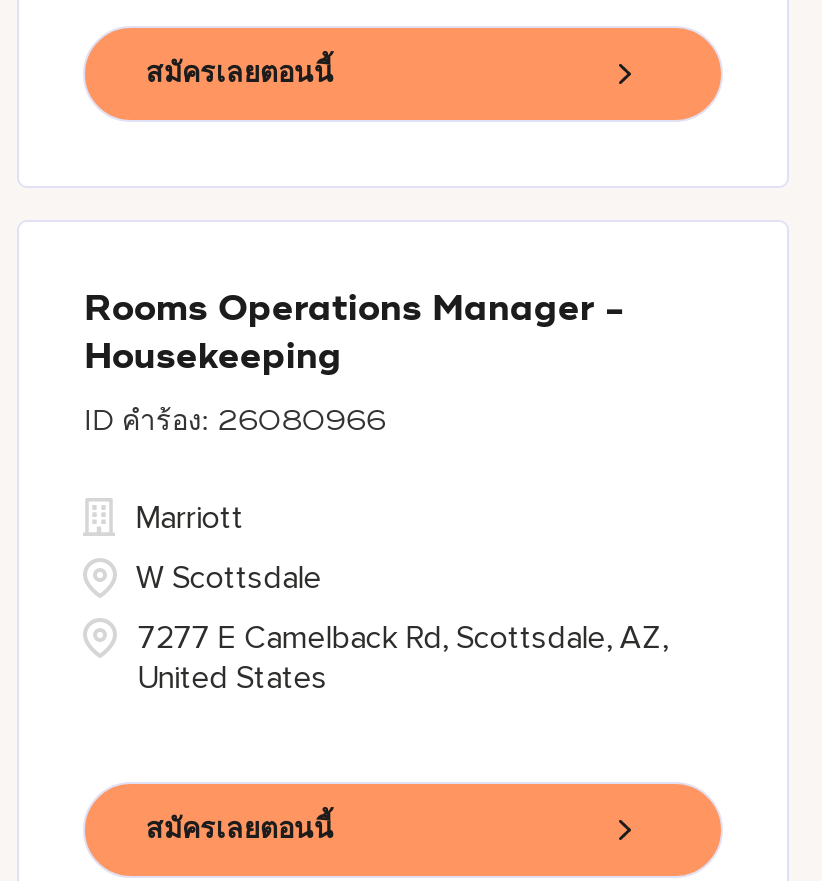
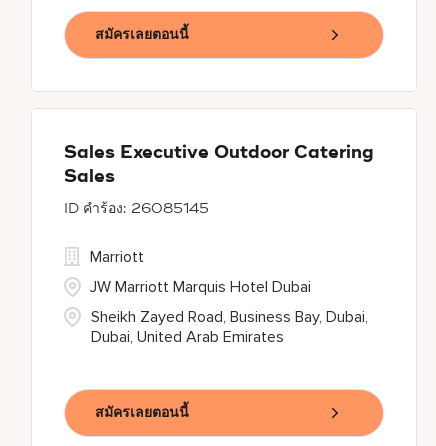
[84,291,626,375] Rooms Operations Manager - | Housekeeping -> [64,144,374,186] Sales Executive Outdoor Catering | Sales
[218,407,386,435] 26080966 -> [131,202,209,216] 26085145
[136,557,322,597] W Scottsdale -> [90,277,311,297] JW Marriott Marquis Hotel Dubai
[138,617,668,697] 7277 E Camelback Rd, Scottsdale, AZ, | United States -> [91,307,368,347] Sheikh Zayed Road, Business Bay, Dubai, | Dubai, United Arab Emirates

